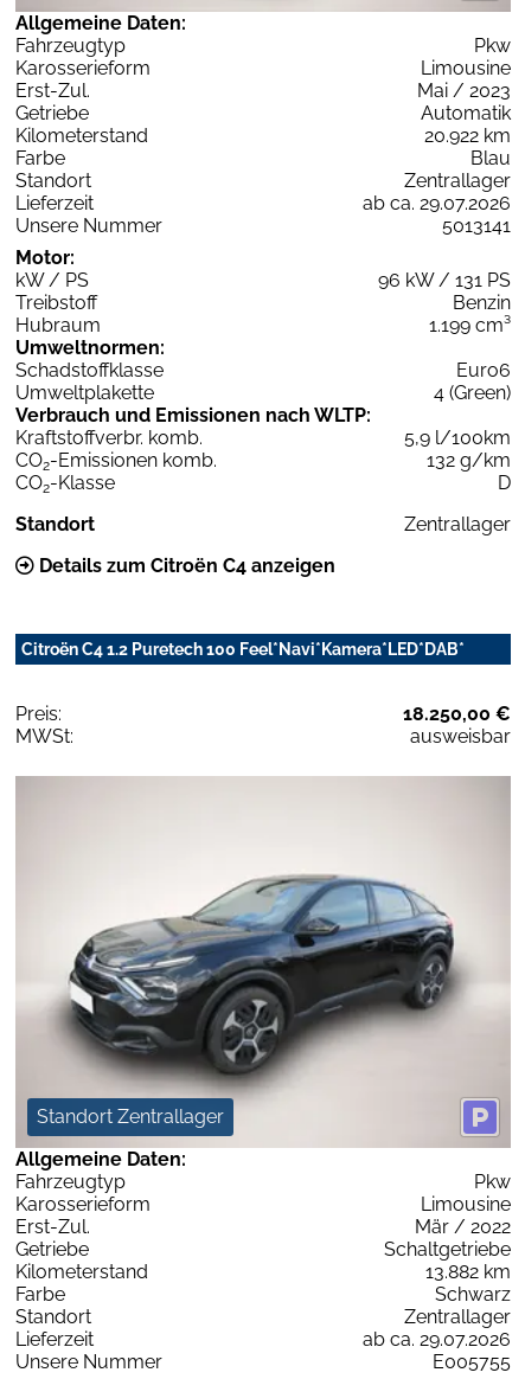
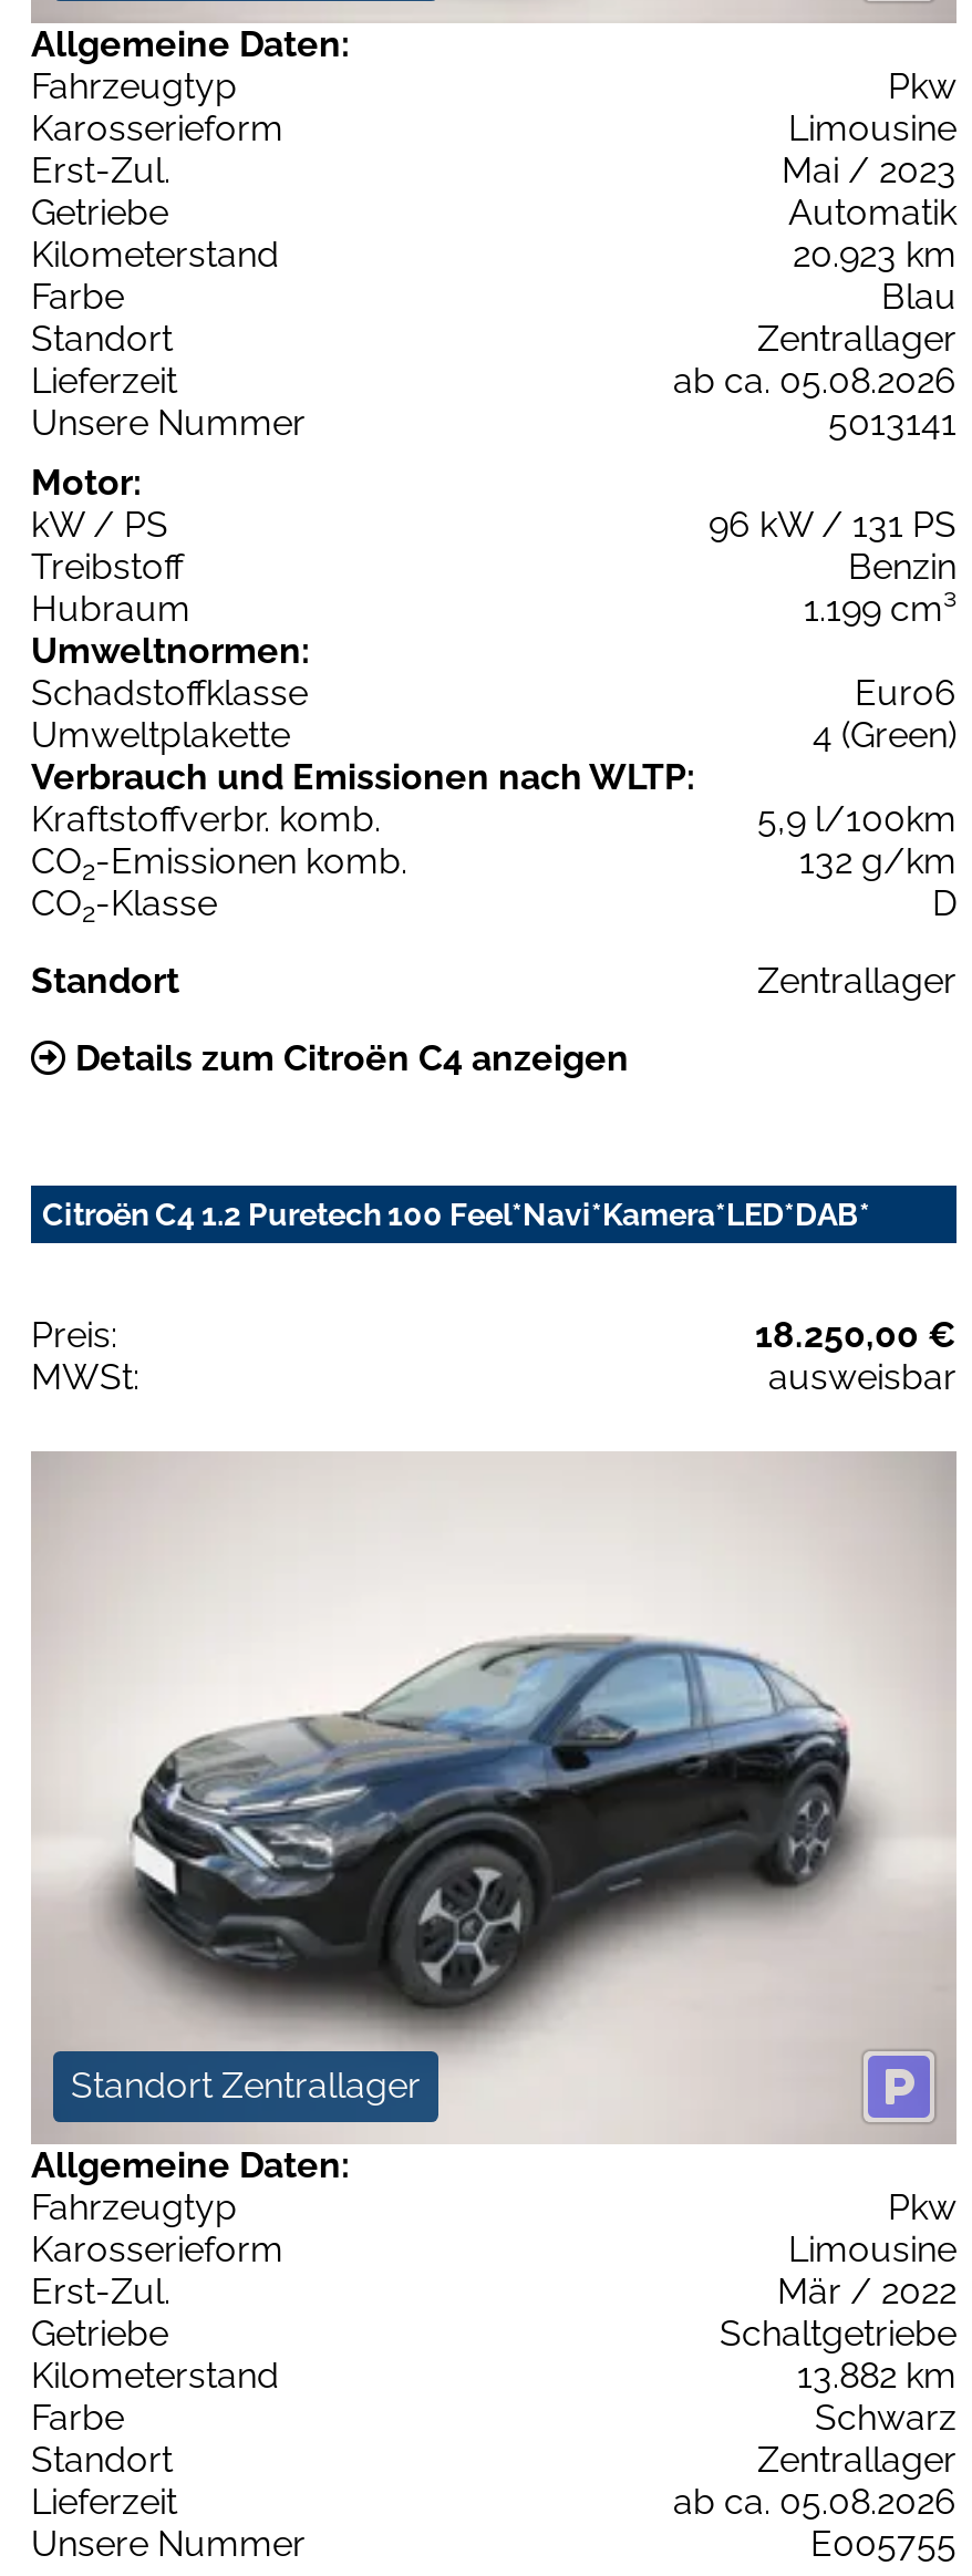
[424,125,511,147] 20.922 km -> [793,233,957,275] 20.923 km
[363,192,511,215] ab ca. 29.07.2026 -> [673,359,957,401] ab ca. 05.08.2026
[363,1328,511,1350] ab ca. 29.07.2026 -> [673,2481,957,2523] ab ca. 05.08.2026

